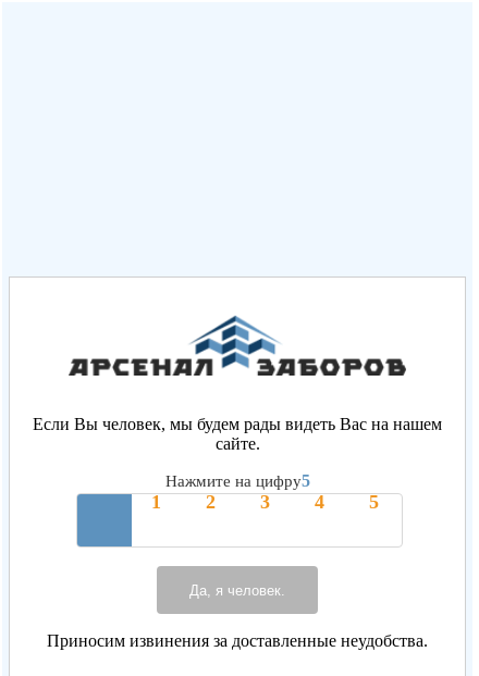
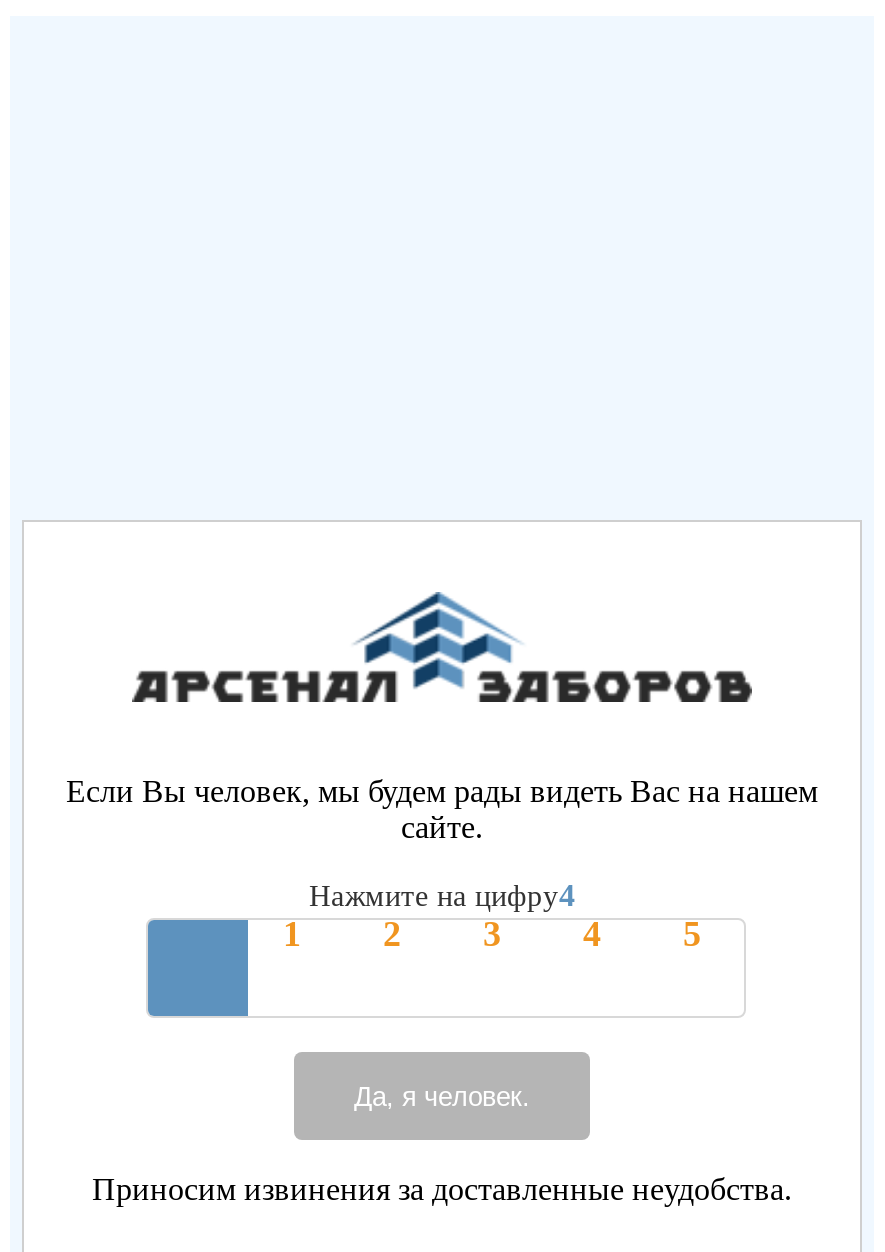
[165,472,310,490] Нажмите на цифру5 -> [309,878,575,912] Нажмите на цифру4

